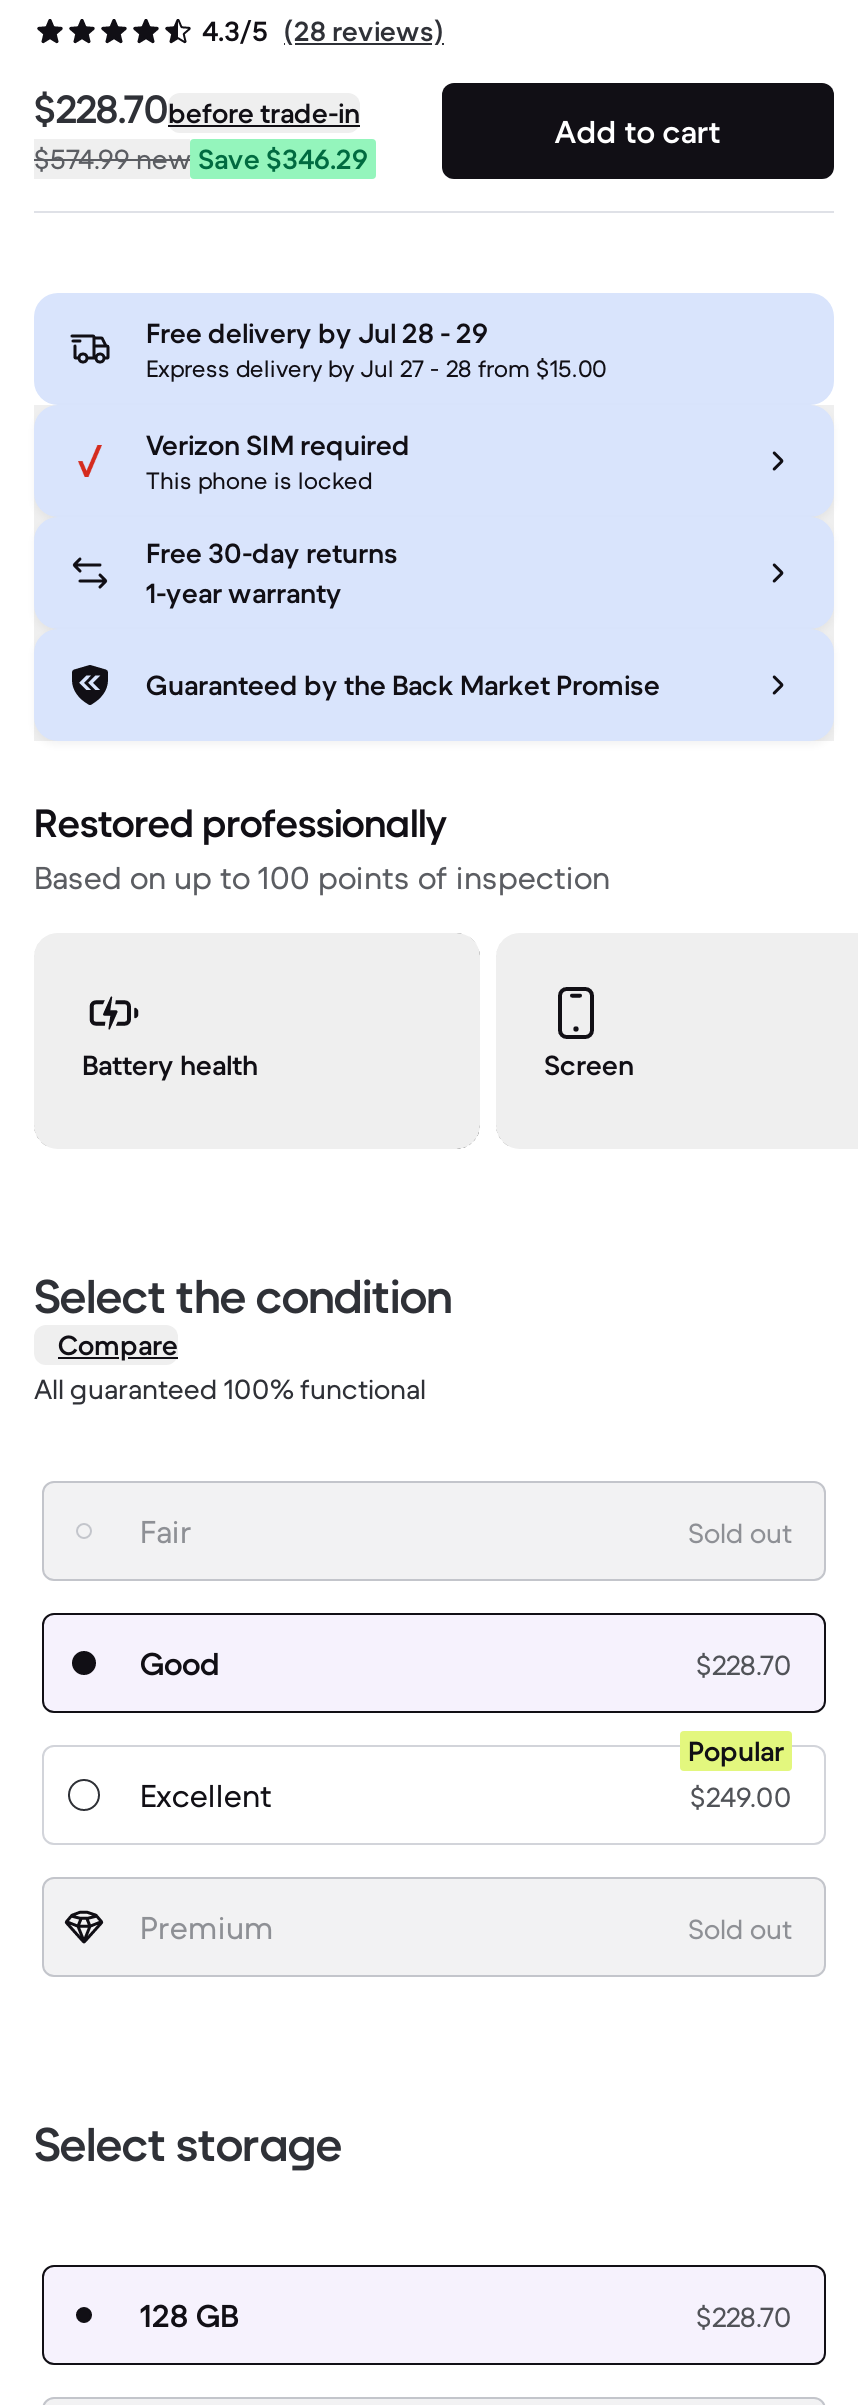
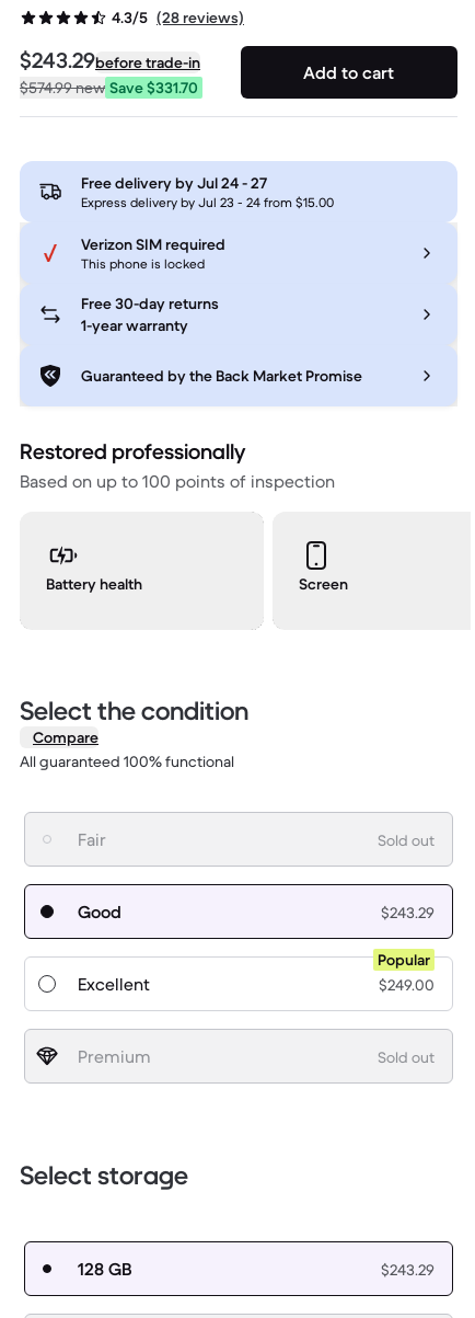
[34,86,360,136] $228.70before trade-in -> [20,48,200,75] $243.29before trade-in
[34,142,368,178] $574.99new Save $346.29 -> [20,78,198,98] $574.99new Save $331.70
[146,316,488,352] Free delivery by Jul 28 - 29 -> [81,174,267,193] Free delivery by Jul 24 - 27
[146,354,606,384] Express delivery by Jul 27 - 28 from $15.00 -> [81,194,334,211] Express delivery by Jul 23 - 24 from $15.00
[696,1648,792,1684] $228.70 -> [381,903,435,923] $243.29
[696,2300,792,2336] $228.70 -> [381,1260,435,1280] $243.29

